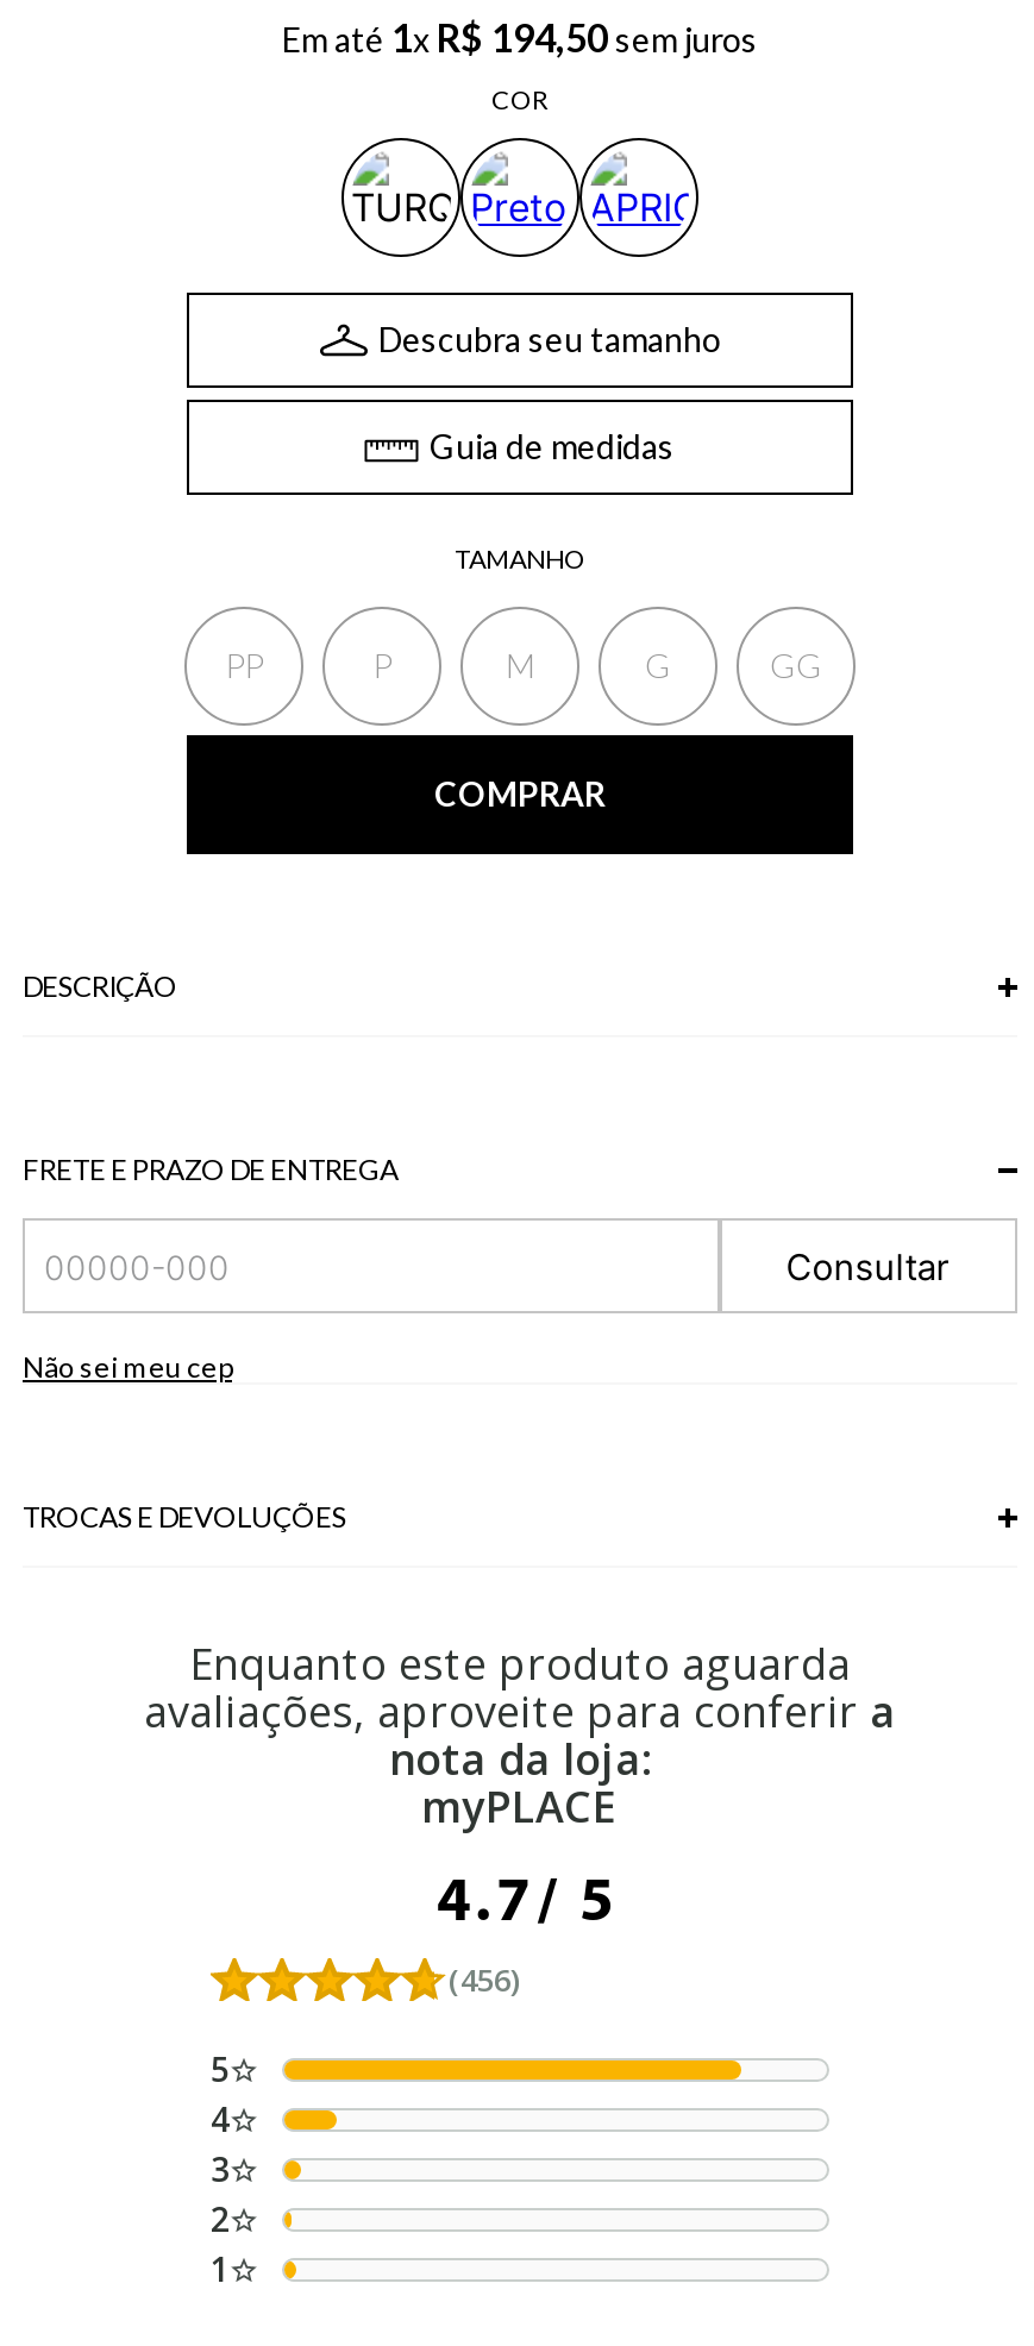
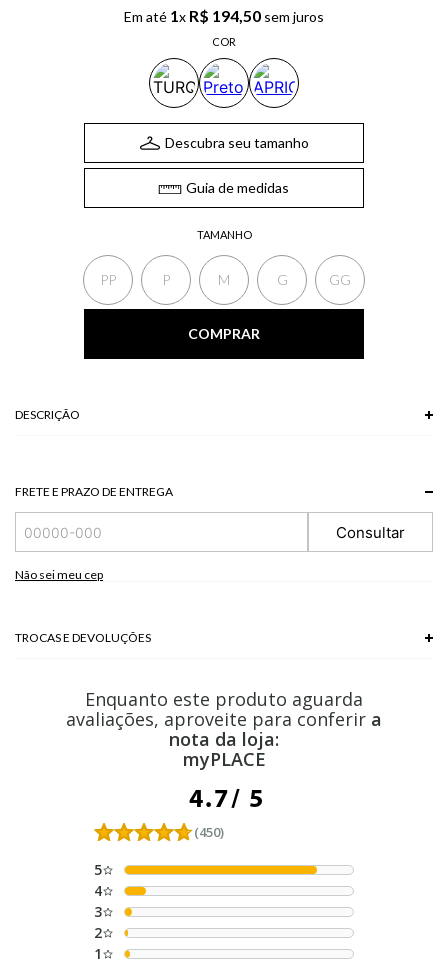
[449,1958,520,2001] (456) -> [194,823,224,841] (450)

